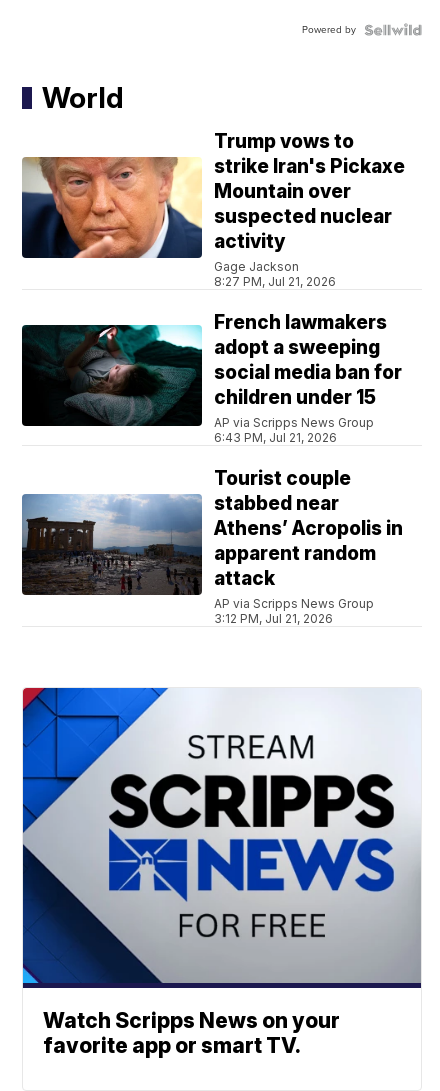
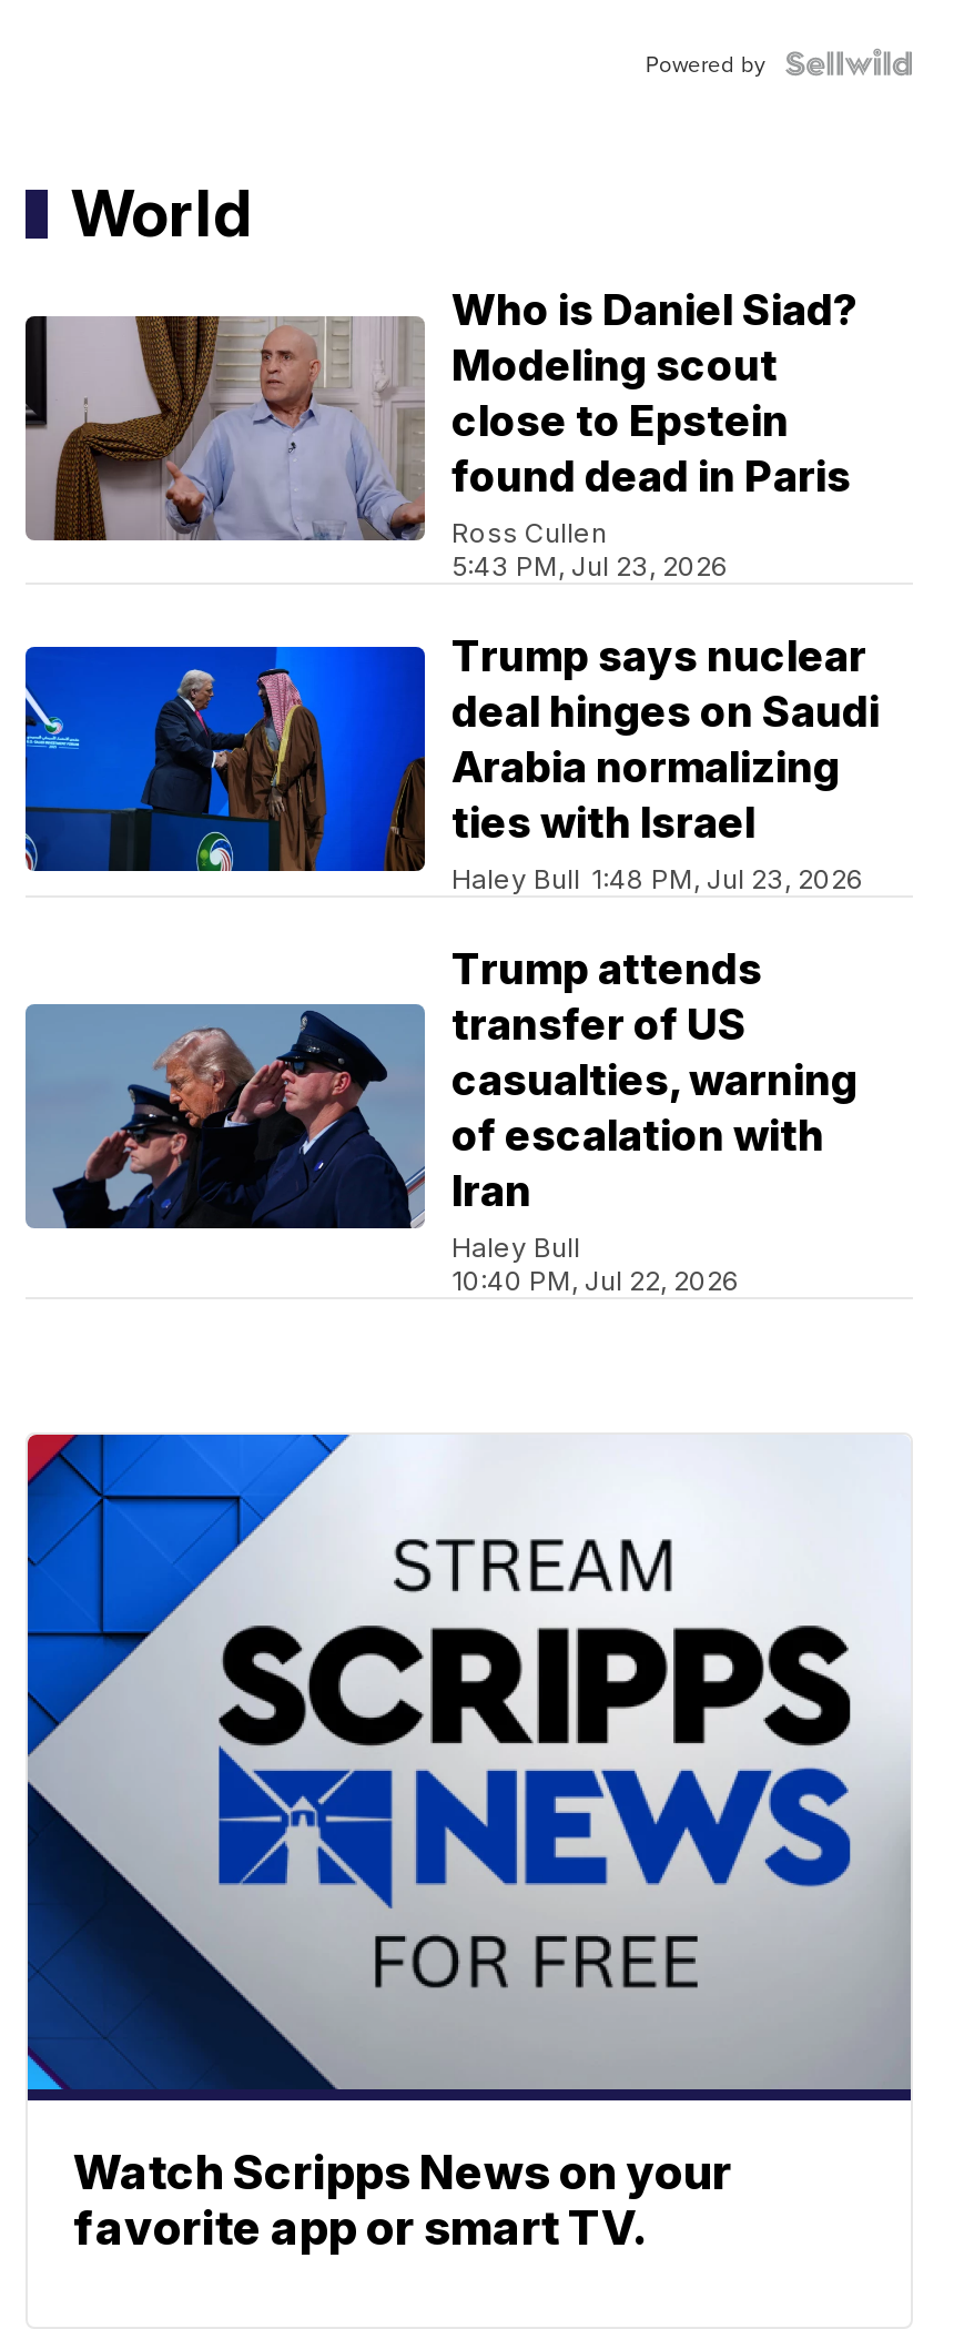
[22,130,405,289] [image] | Trump vows to | strike Iran's Pickaxe | Mountain over | suspected nuclear | activity | Gage Jackson | 8:27 PM, Jul 21, 2026 -> [26,286,858,584] [image] | Who is Daniel Siad? | Modeling scout | close to Epstein | found dead in Paris | Ross Cullen | 5:43 PM, Jul 23, 2026
[21,311,402,445] [image] | French lawmakers | adopt a sweeping | social media ban for | children under 15 | AP via Scripps News Group | 6:43 PM, Jul 21, 2026 -> [23,632,880,897] [image] | Trump says nuclear | deal hinges on Saudi | Arabia normalizing | ties with Israel | Haley Bull 1:48 PM, Jul 23, 2026
[22,467,403,626] [image] | Tourist couple | stabbed near | Athens’ Acropolis in | apparent random | attack | AP via Scripps News Group | 3:12 PM, Jul 21, 2026 -> [28,945,858,1298] [image] | Trump attends | transfer of US | casualties, warning | of escalation with | Iran | Haley Bull | 10:40 PM, Jul 22, 2026

